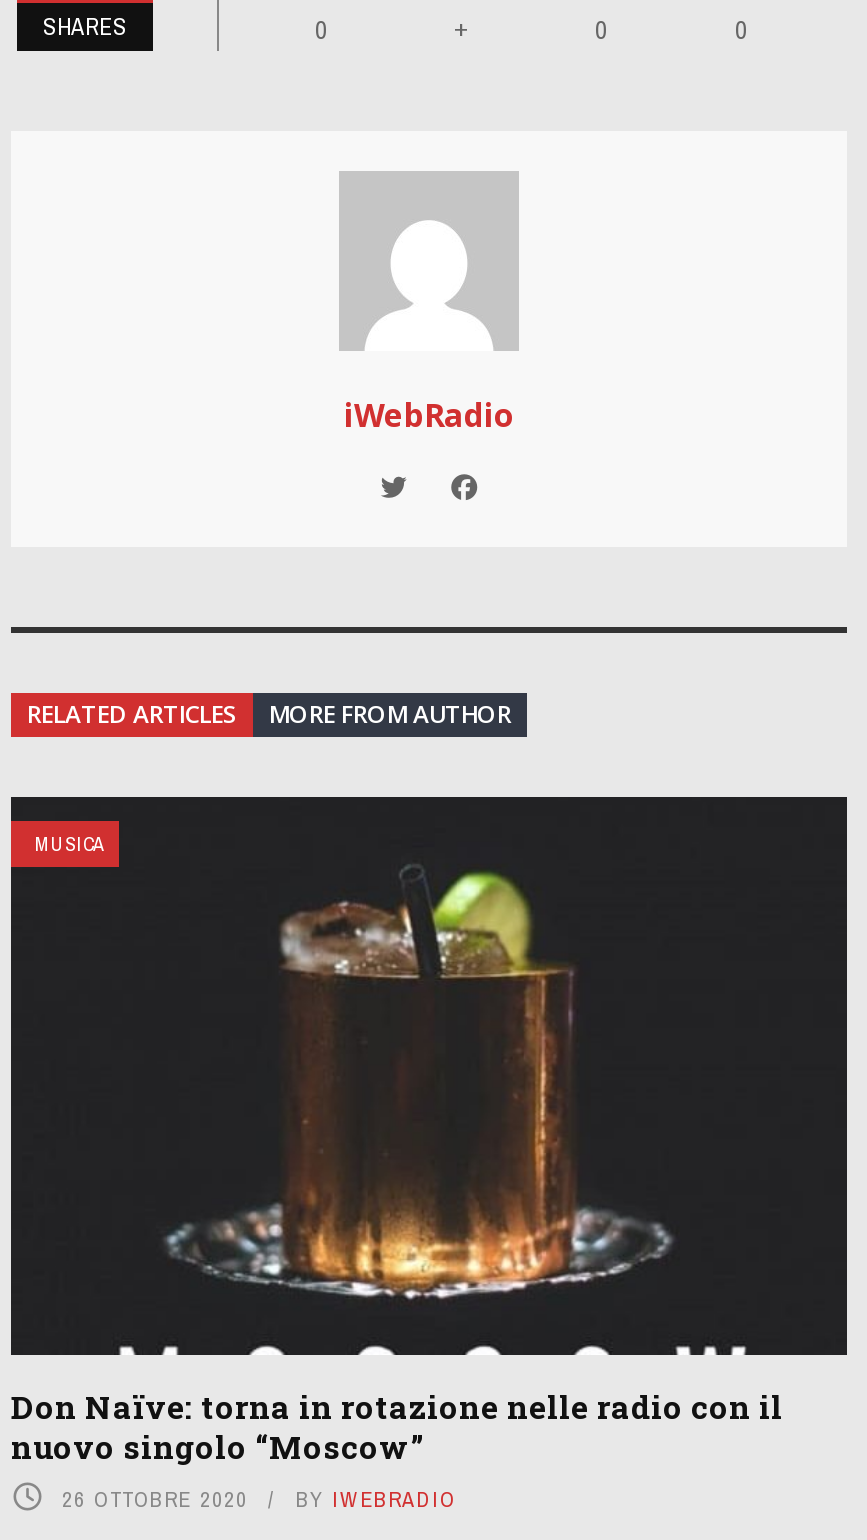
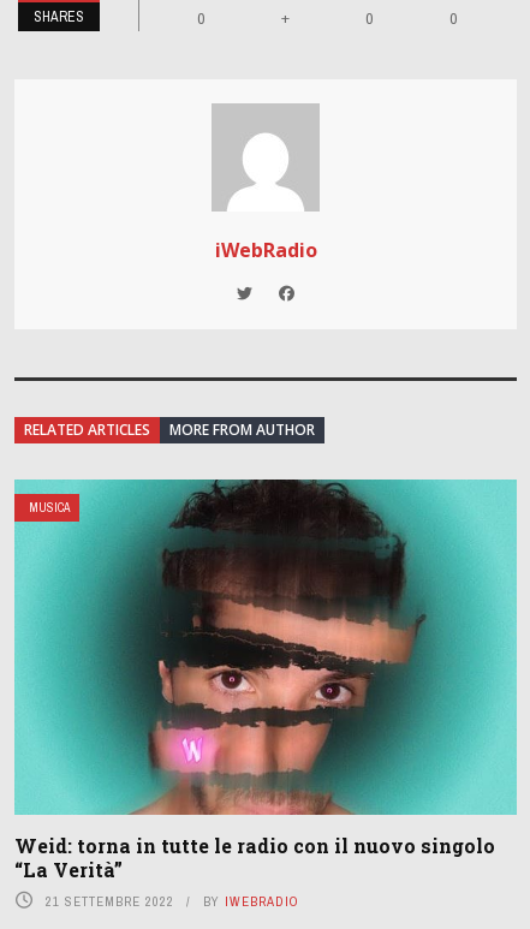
[9,795,849,1513] [image] | Don Naïve: torna in rotazione nelle radio con il | nuovo singolo “Moscow” | 26 OTTOBRE 2020 -> [14,478,517,910] [image] | Weid: torna in tutte le radio con il nuovo singolo | “La Verità” | 21 SETTEMBRE 2022

